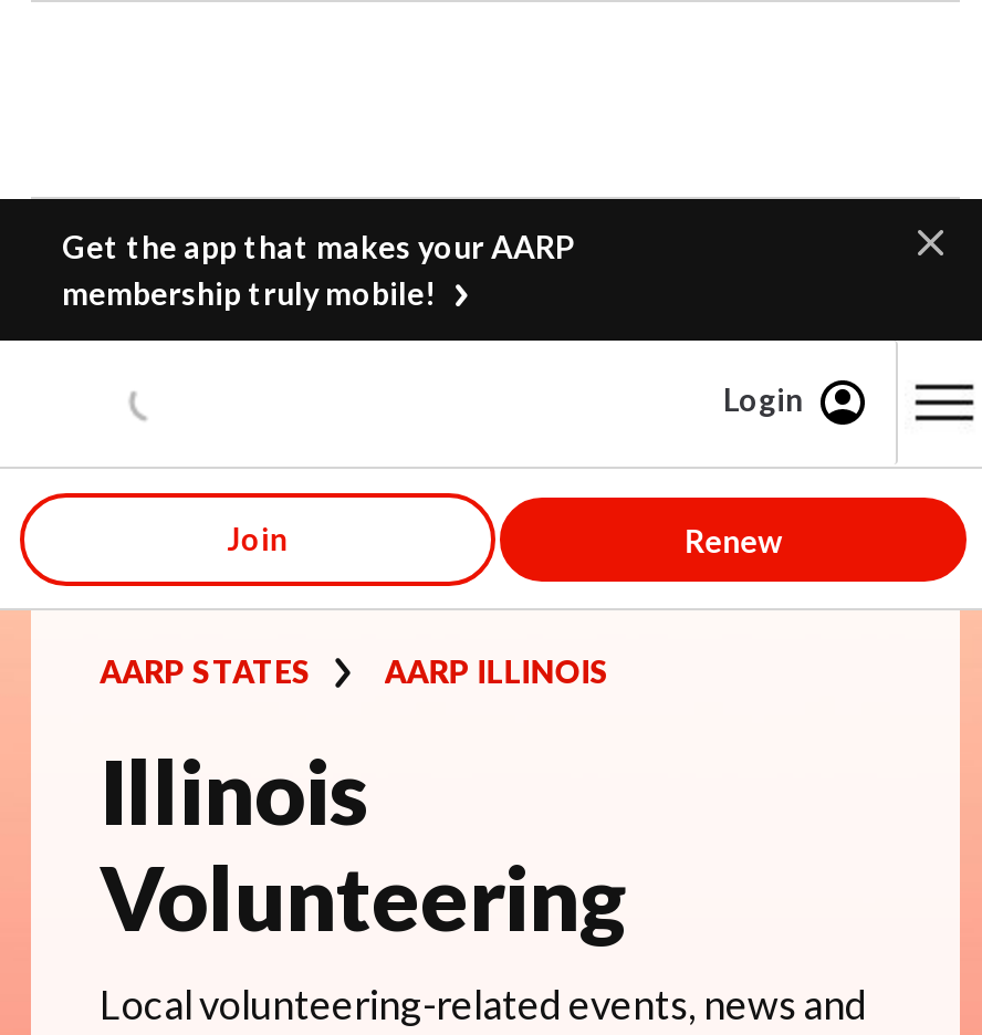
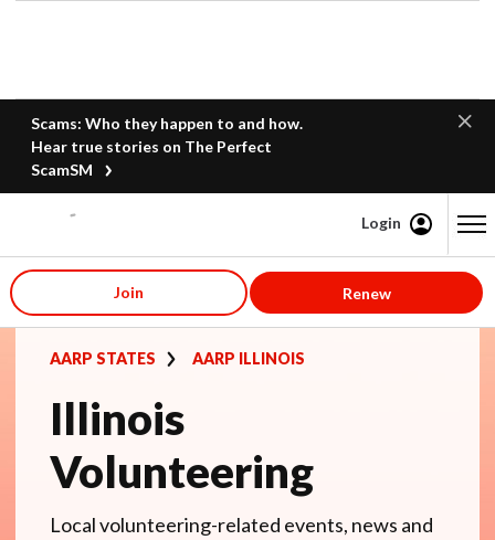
[62,228,575,312] Get the app that makes your AARP | membership truly mobile! -> [31,114,303,179] Scams: Who they happen to and how. | Hear true stories on The Perfect | ScamSM

